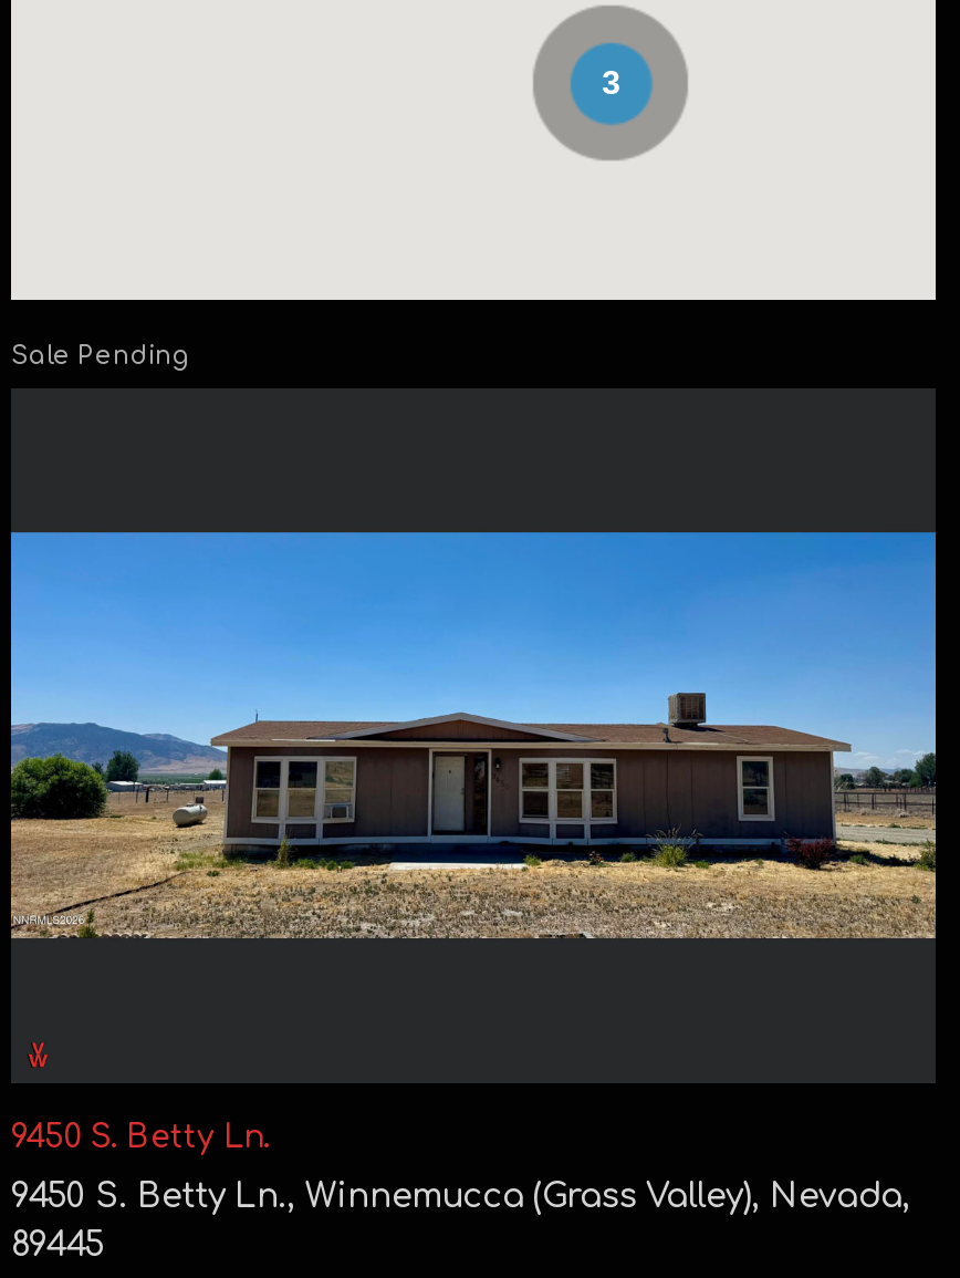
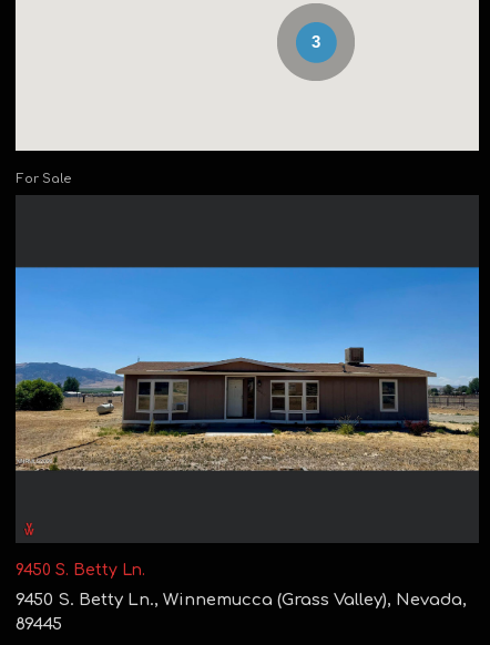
[11,341,190,370] Sale Pending -> [16,172,72,186] For Sale

